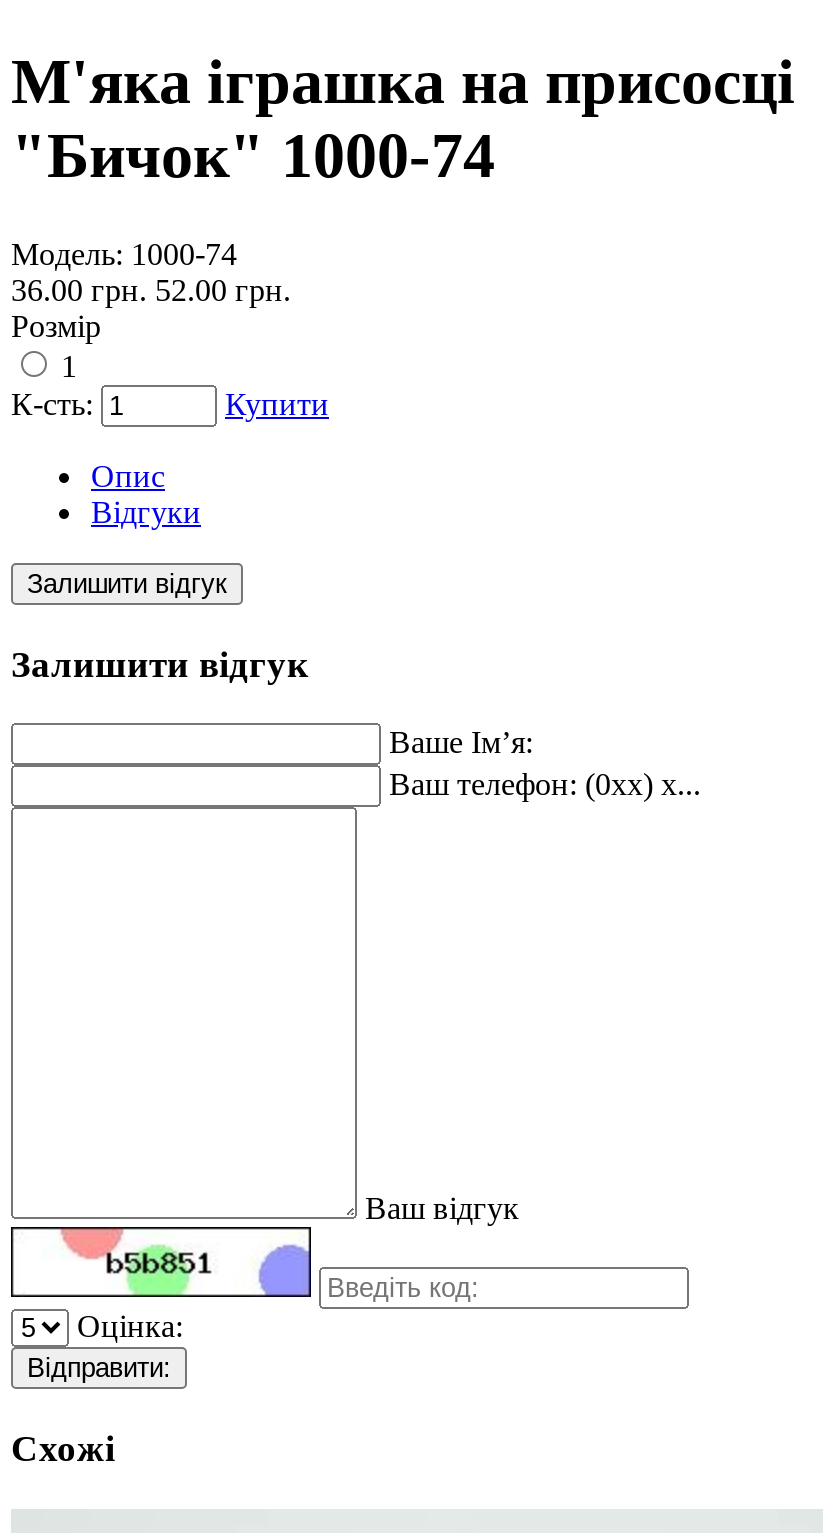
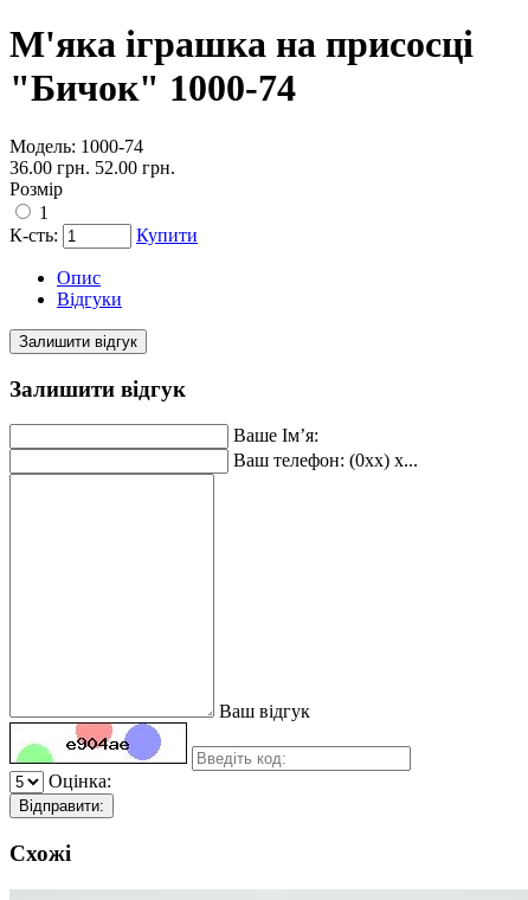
[25,1227,311,1297] [image] -> [15,722,187,764] [image]

